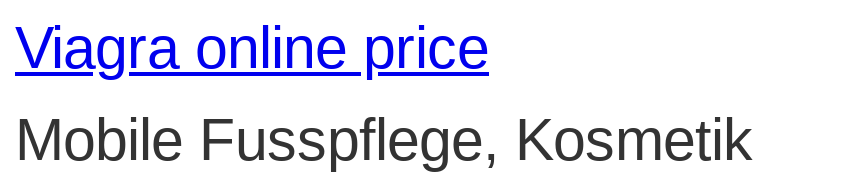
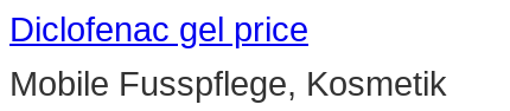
[15,14,489,80] Viagra online price -> [9,9,308,48] Diclofenac gel price

